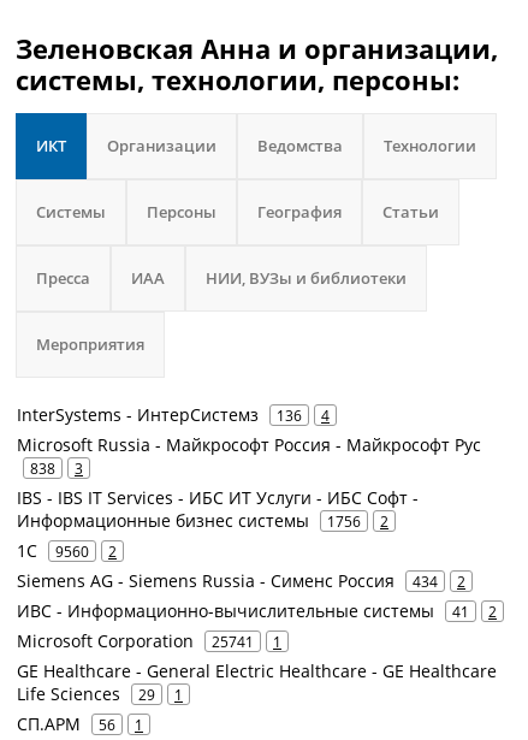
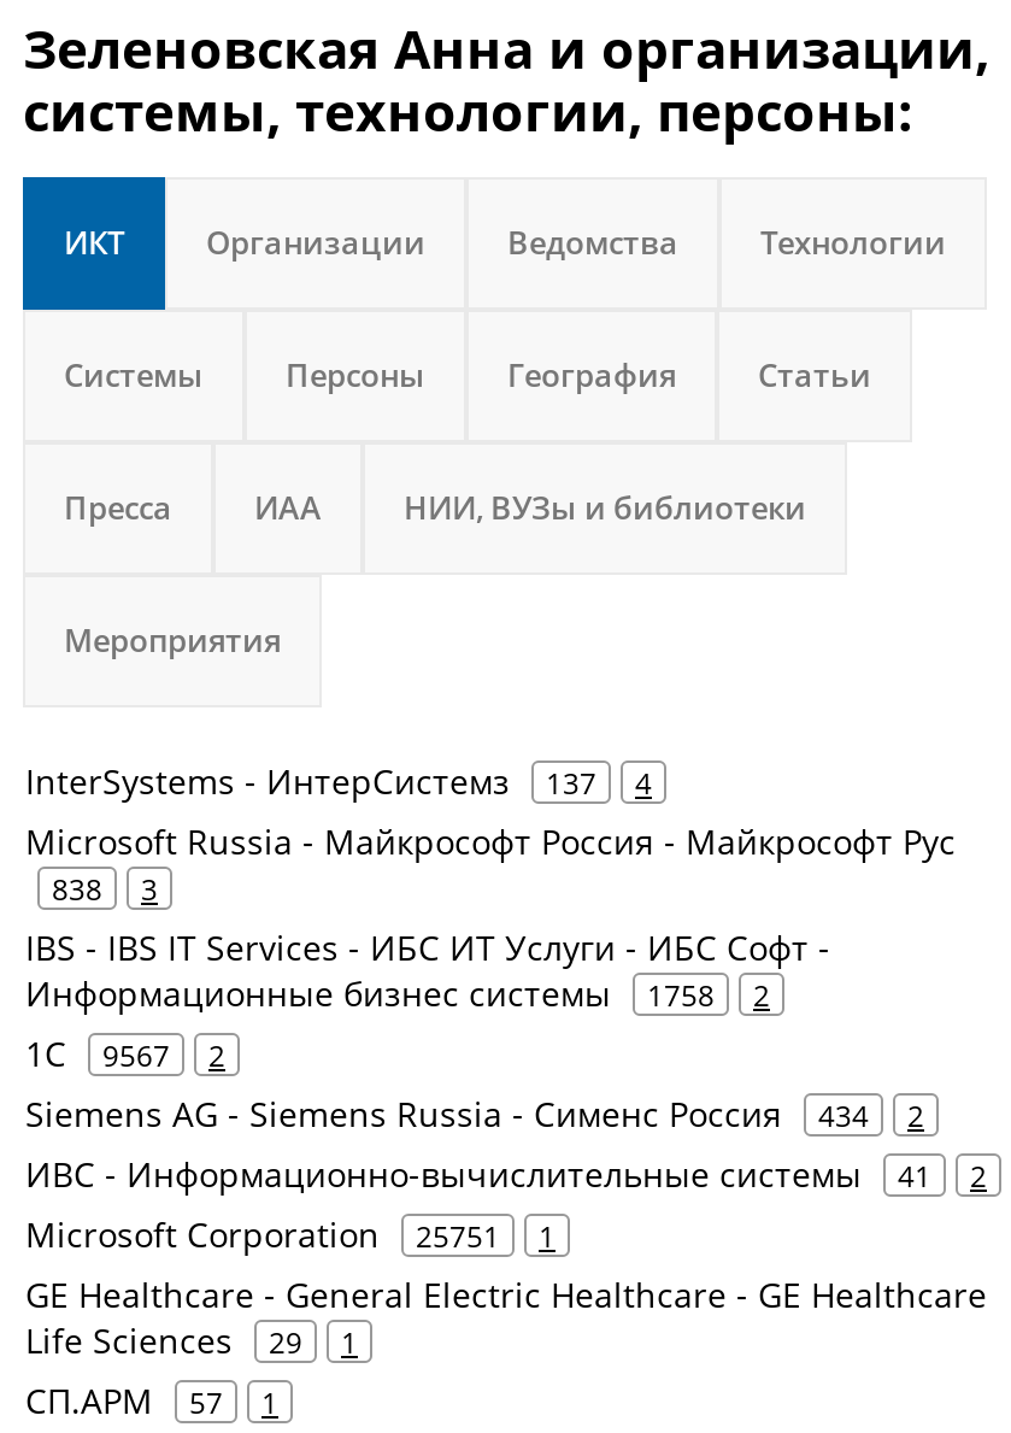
[17,403,330,426] InterSystems - ИнтерСистемз 136 4 -> [25,758,652,804] InterSystems - ИнтерСистемз 137 4
[17,509,388,532] Информационные бизнес системы 1756 2 -> [25,970,770,1016] Информационные бизнес системы 1758 2
[17,539,117,562] 1С 9560 2 -> [25,1030,225,1076] 1С 9567 2
[17,629,281,652] Microsoft Corporation 25741 1 -> [25,1211,556,1257] Microsoft Corporation 25751 1
[17,712,143,735] СП.АРМ 56 1 -> [25,1378,278,1423] СП.АРМ 57 1

